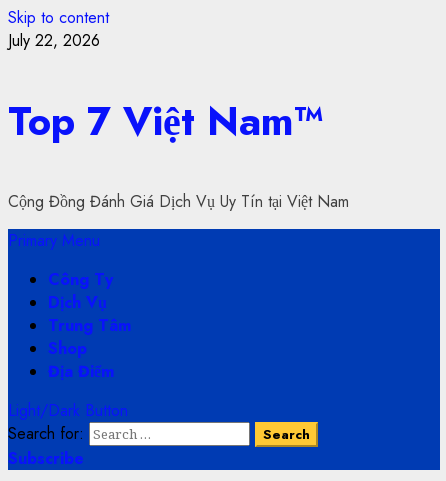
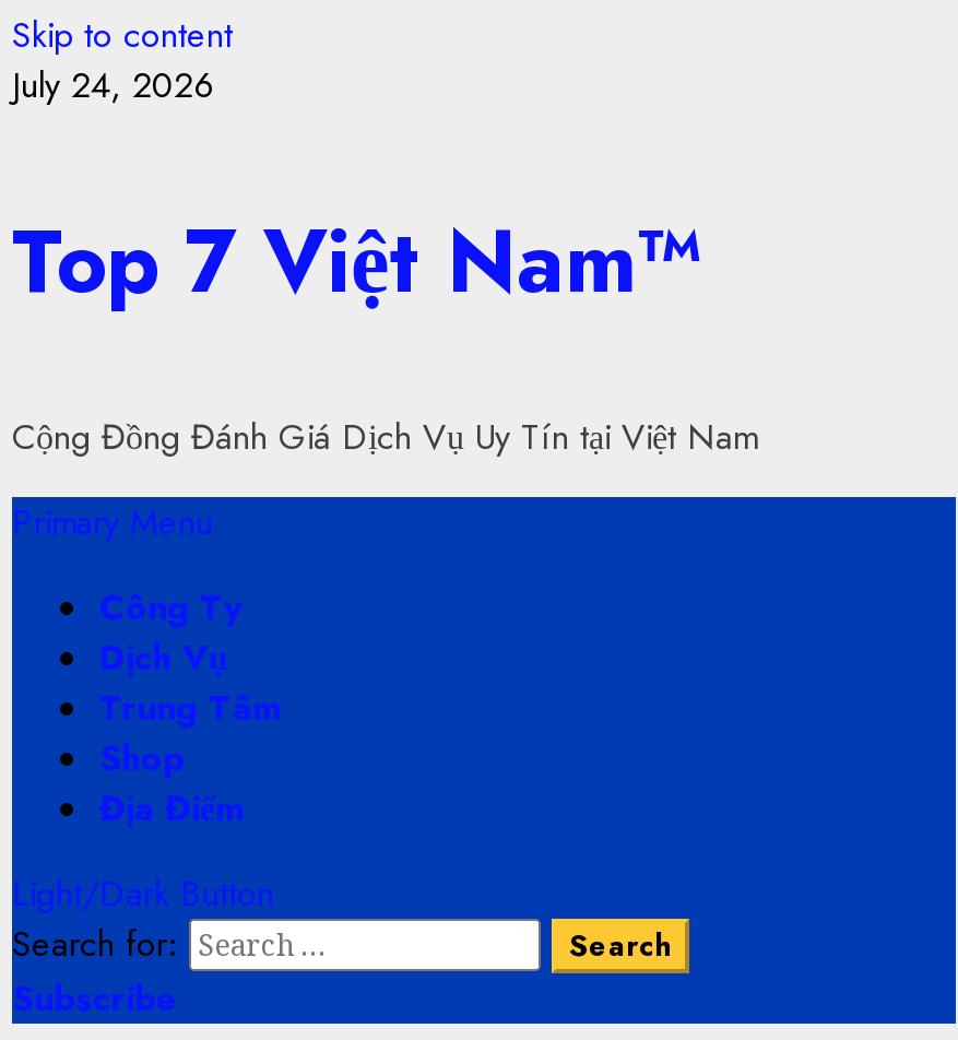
[8,29,100,52] July 22, 2026 -> [12,60,213,110] July 24, 2026

